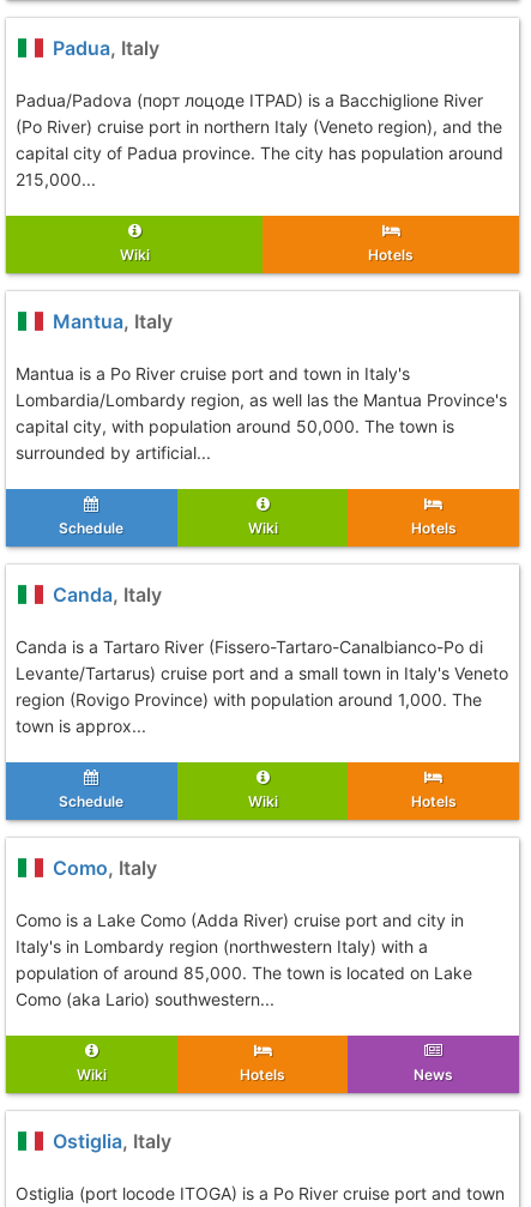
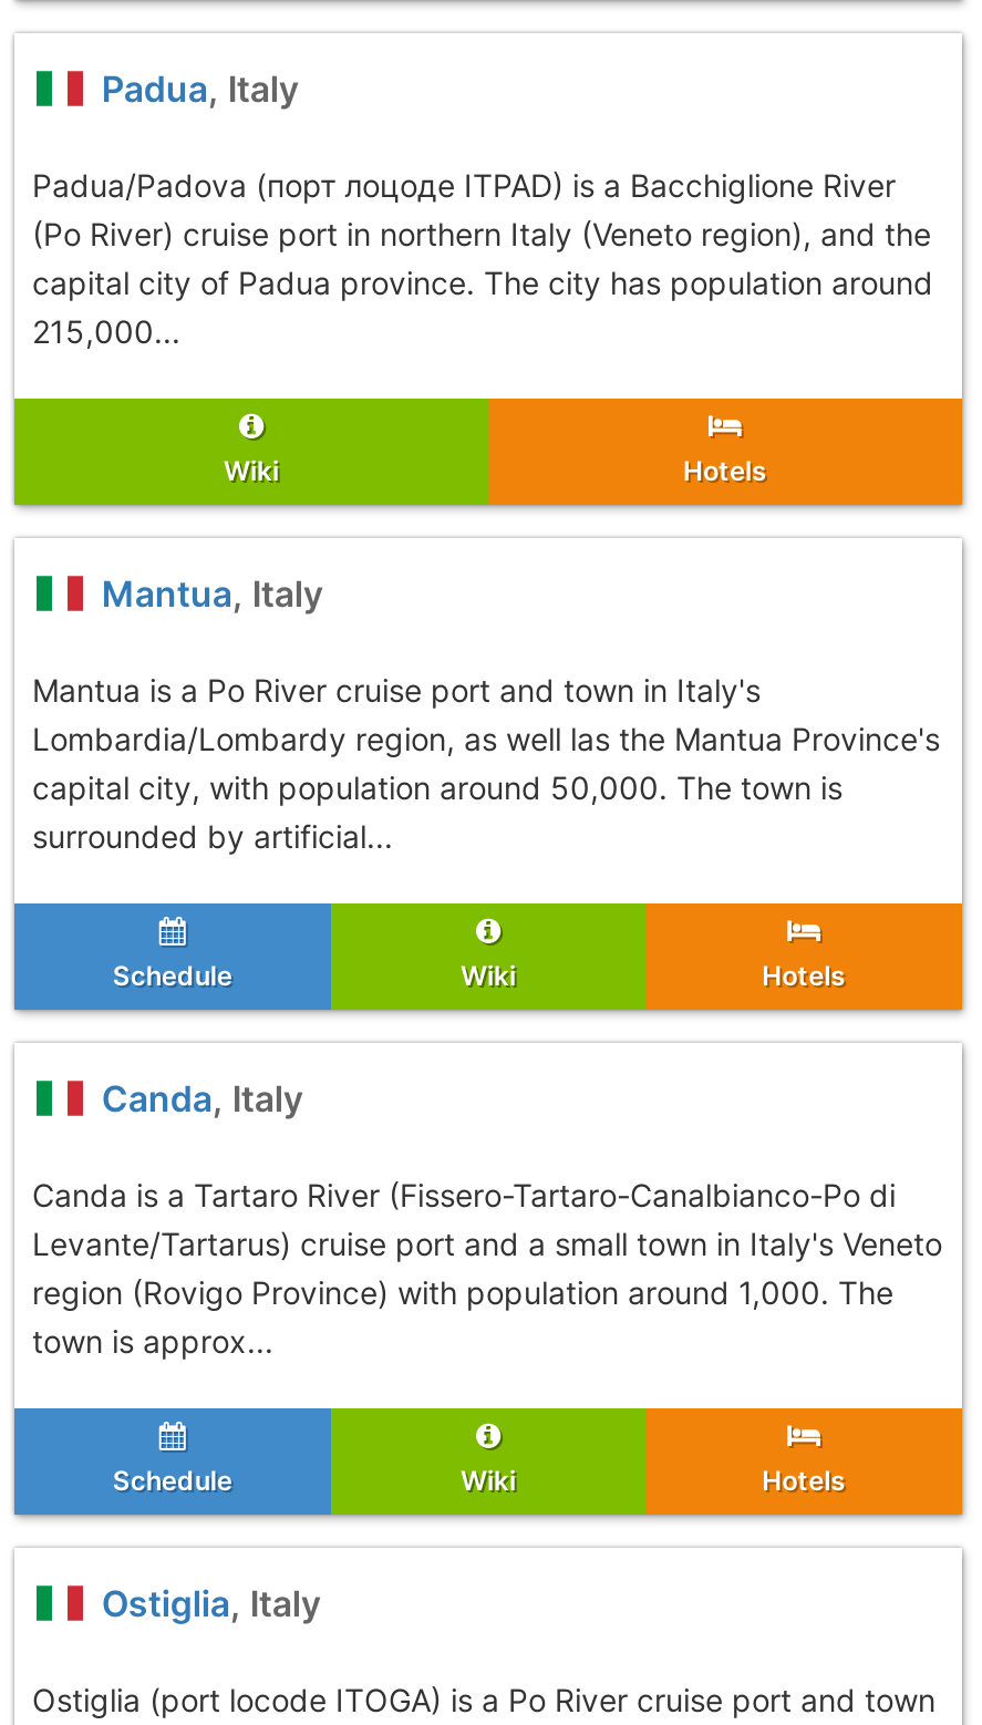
[16,856,472,1009] Como, Italy | Como is a Lake Como (Adda River) cruise port and city in | Italy's in Lombardy region (northwestern Italy) with a | population of around 85,000. The town is located on Lake | Como (aka Lario) southwestern... -> none
[76,1066,453,1084] Wiki | Hotels | News -> none

